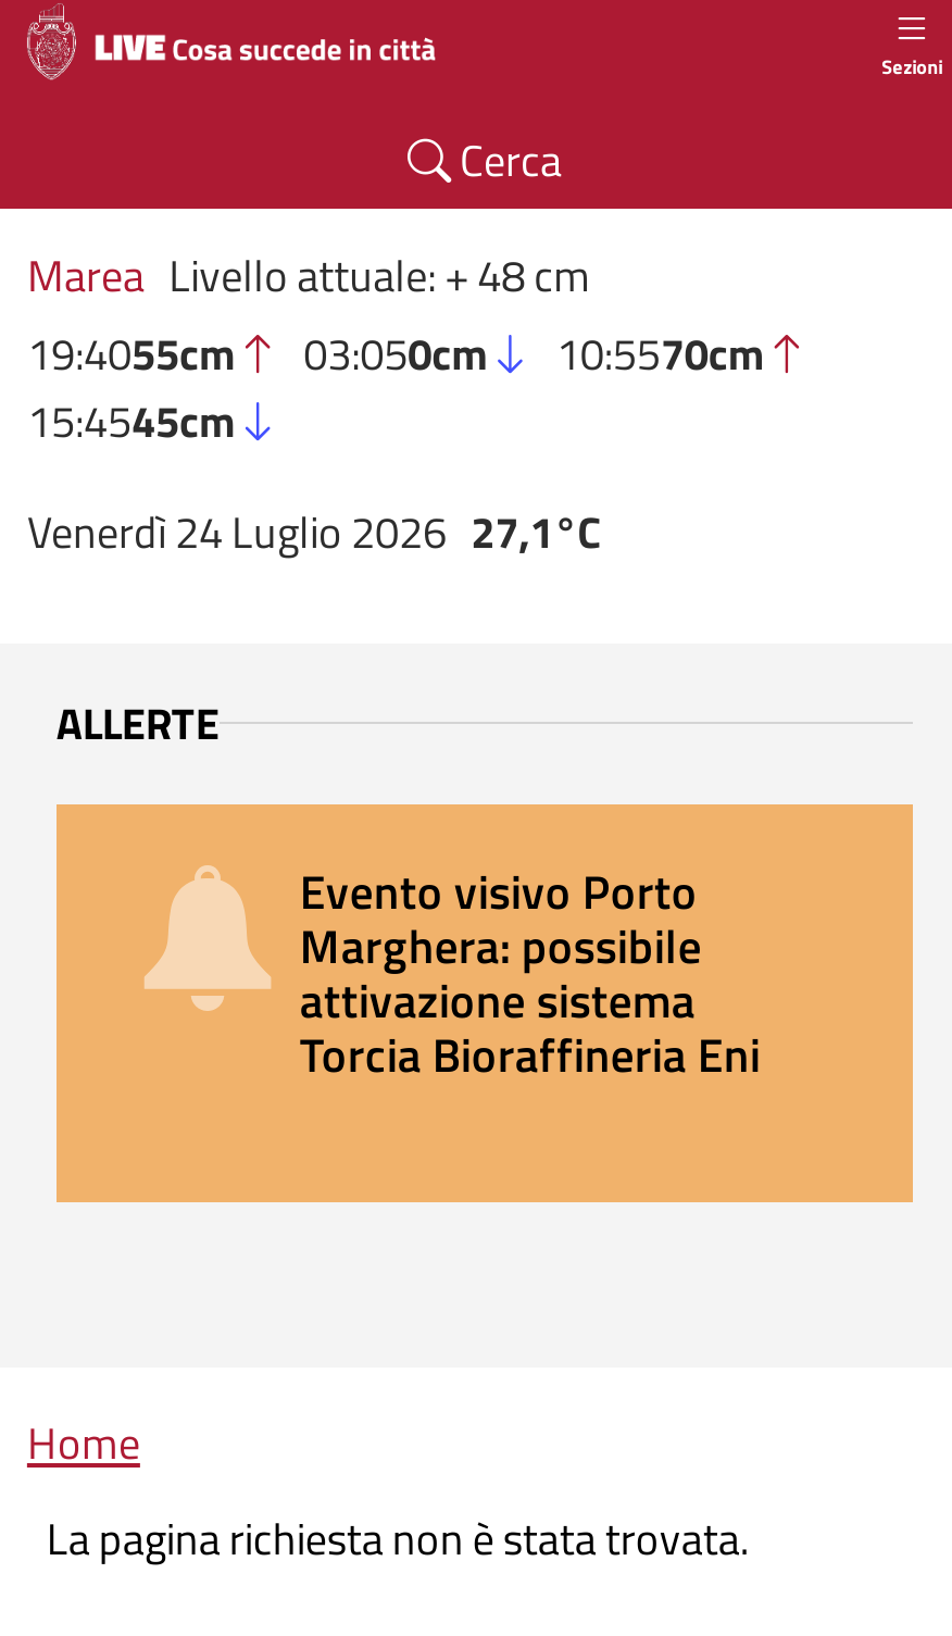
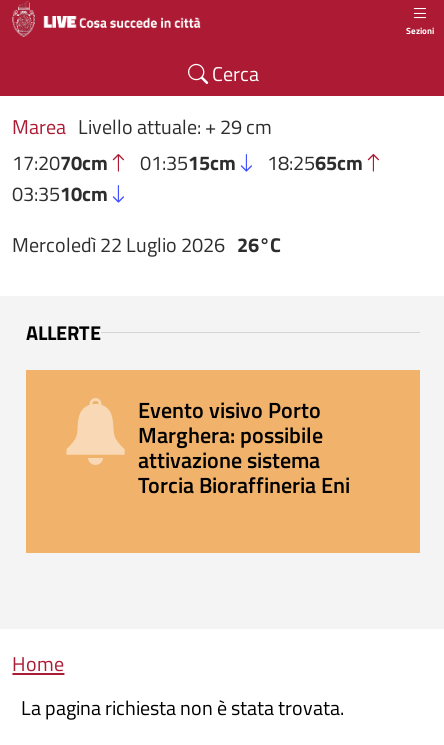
[27,241,765,455] Marea Livello attuale: + 48 cm | 19:4055cm | 03:050cm | 10:5570cm | 15:4545cm -> [12,111,363,209] Marea Livello attuale: + 29 cm | 17:2070cm | 01:3515cm | 18:2565cm | 03:3510cm
[27,499,601,566] Venerdì 24 Luglio 2026 27,1°C -> [12,229,281,260] Mercoledì 22 Luglio 2026 26°C

